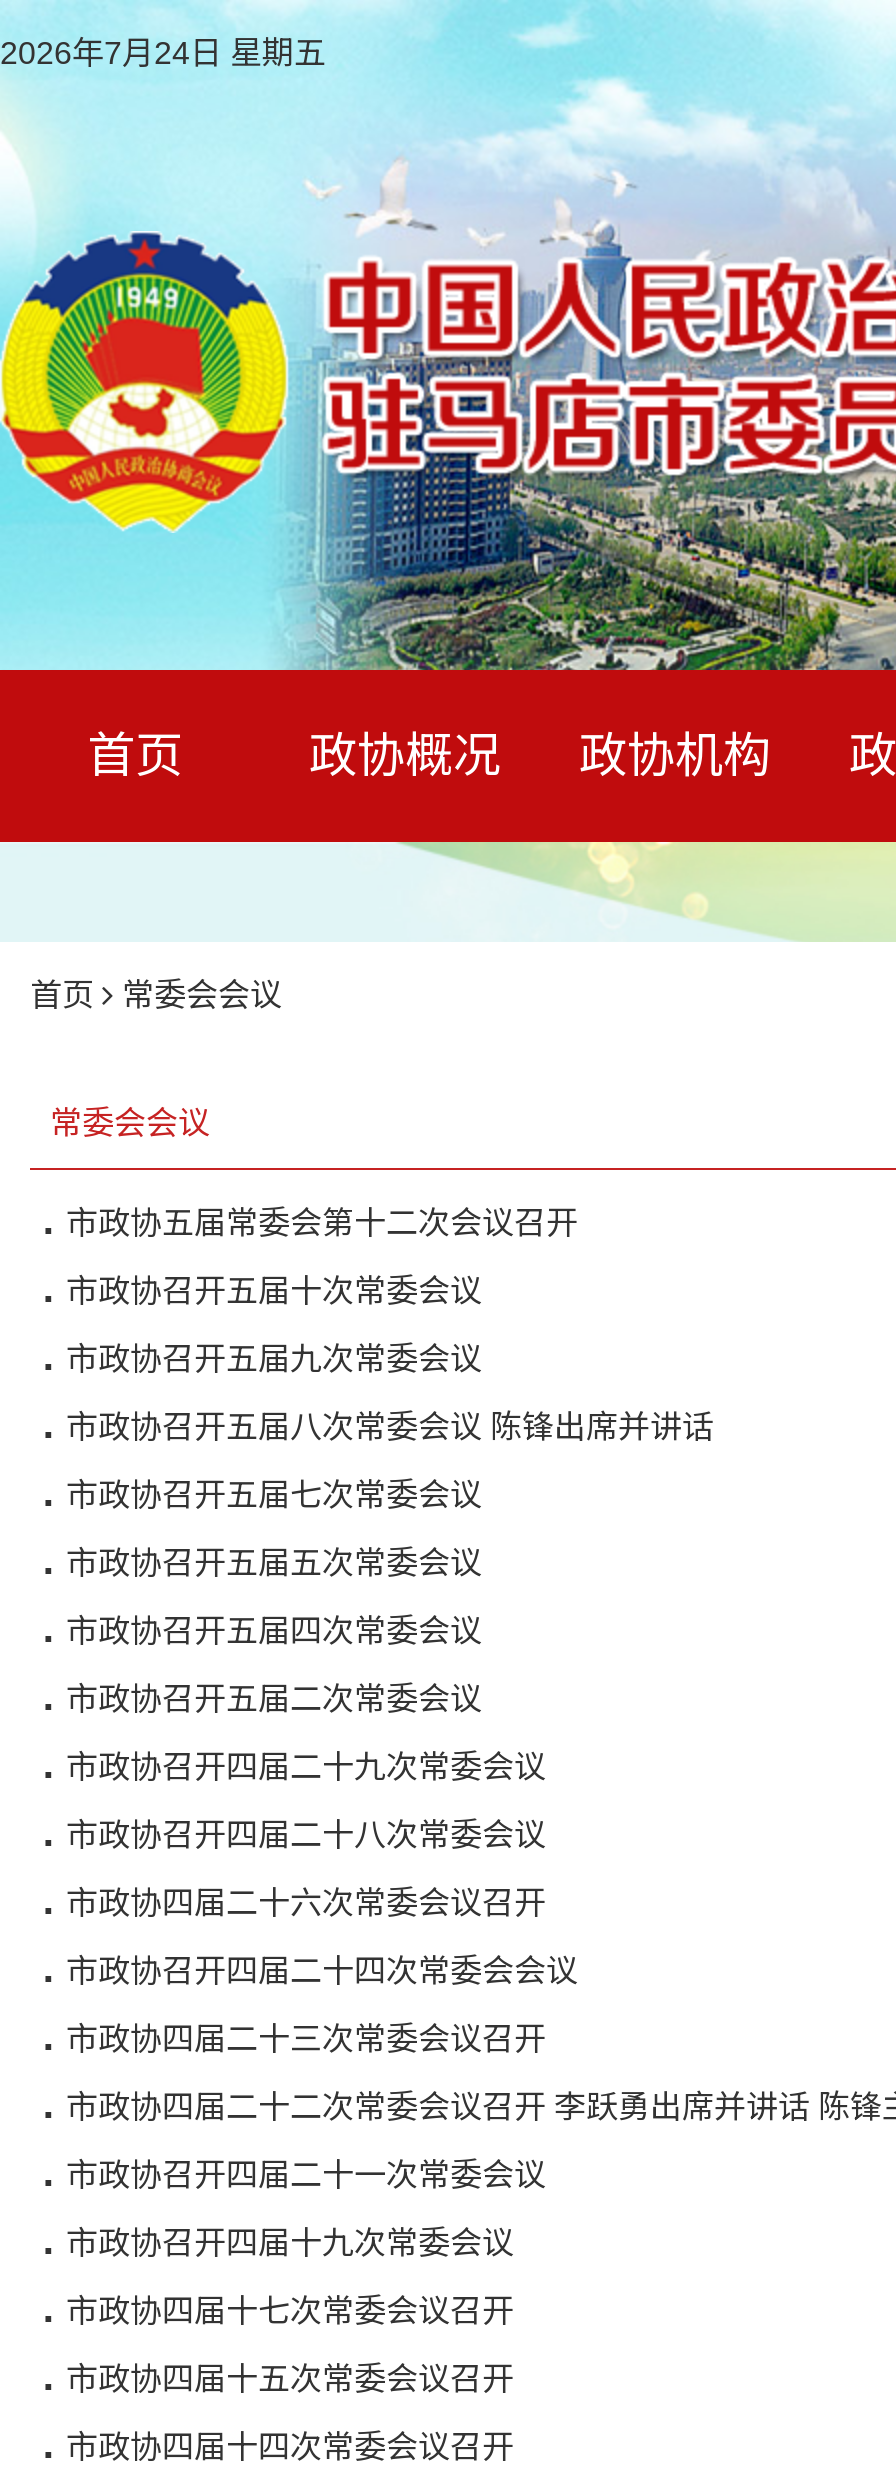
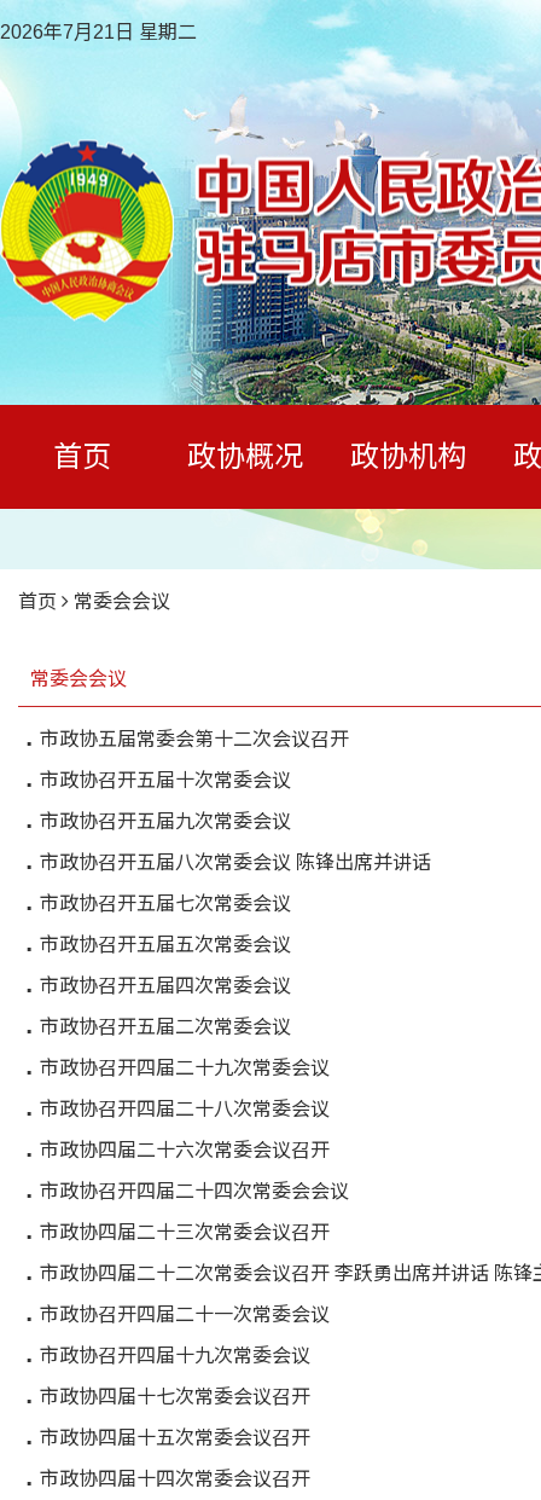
[0,36,326,70] 2026年7月24日 星期五 -> [0,22,197,42] 2026年7月21日 星期二

